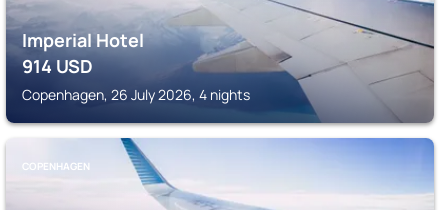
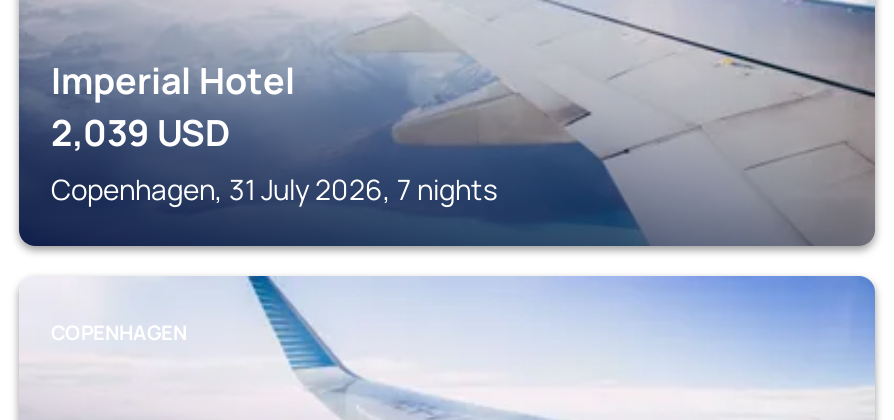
[22,54,93,78] 914 USD -> [51,108,231,156] 2,039 USD
[22,85,250,104] Copenhagen, 26 July 2026, 4 nights -> [51,170,497,208] Copenhagen, 31 July 2026, 7 nights

